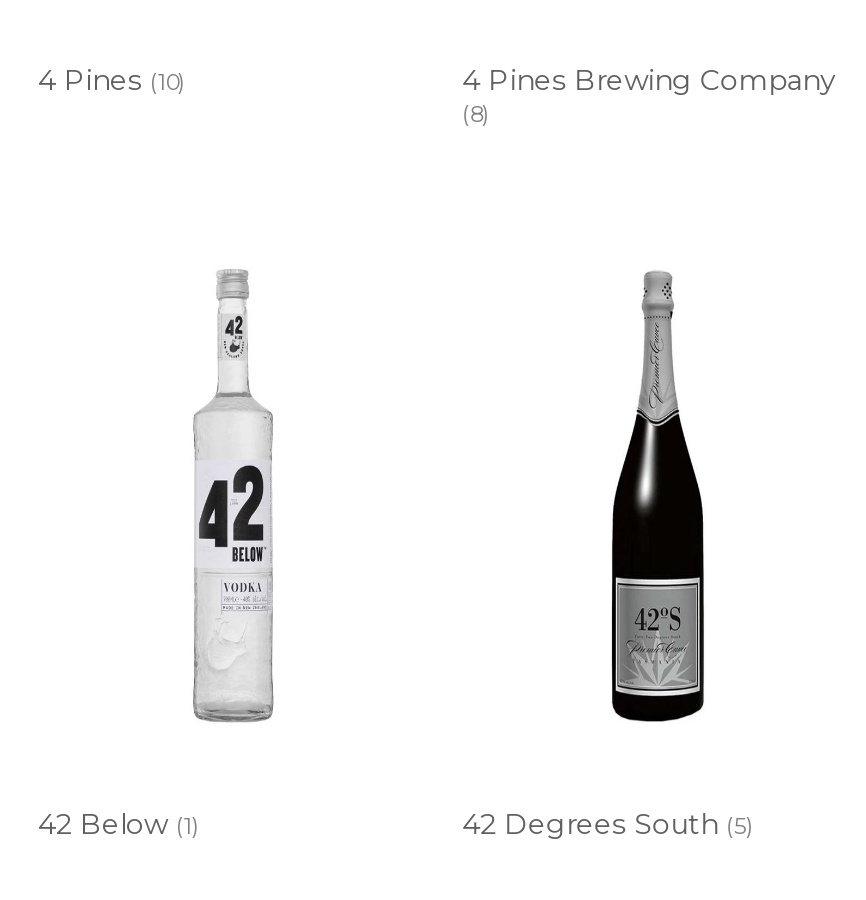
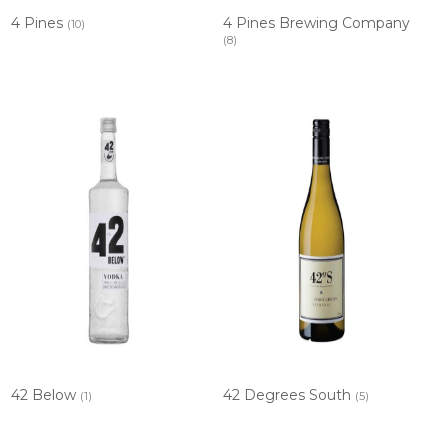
[610,274,704,724] [image] -> [298,119,346,344] [image]

